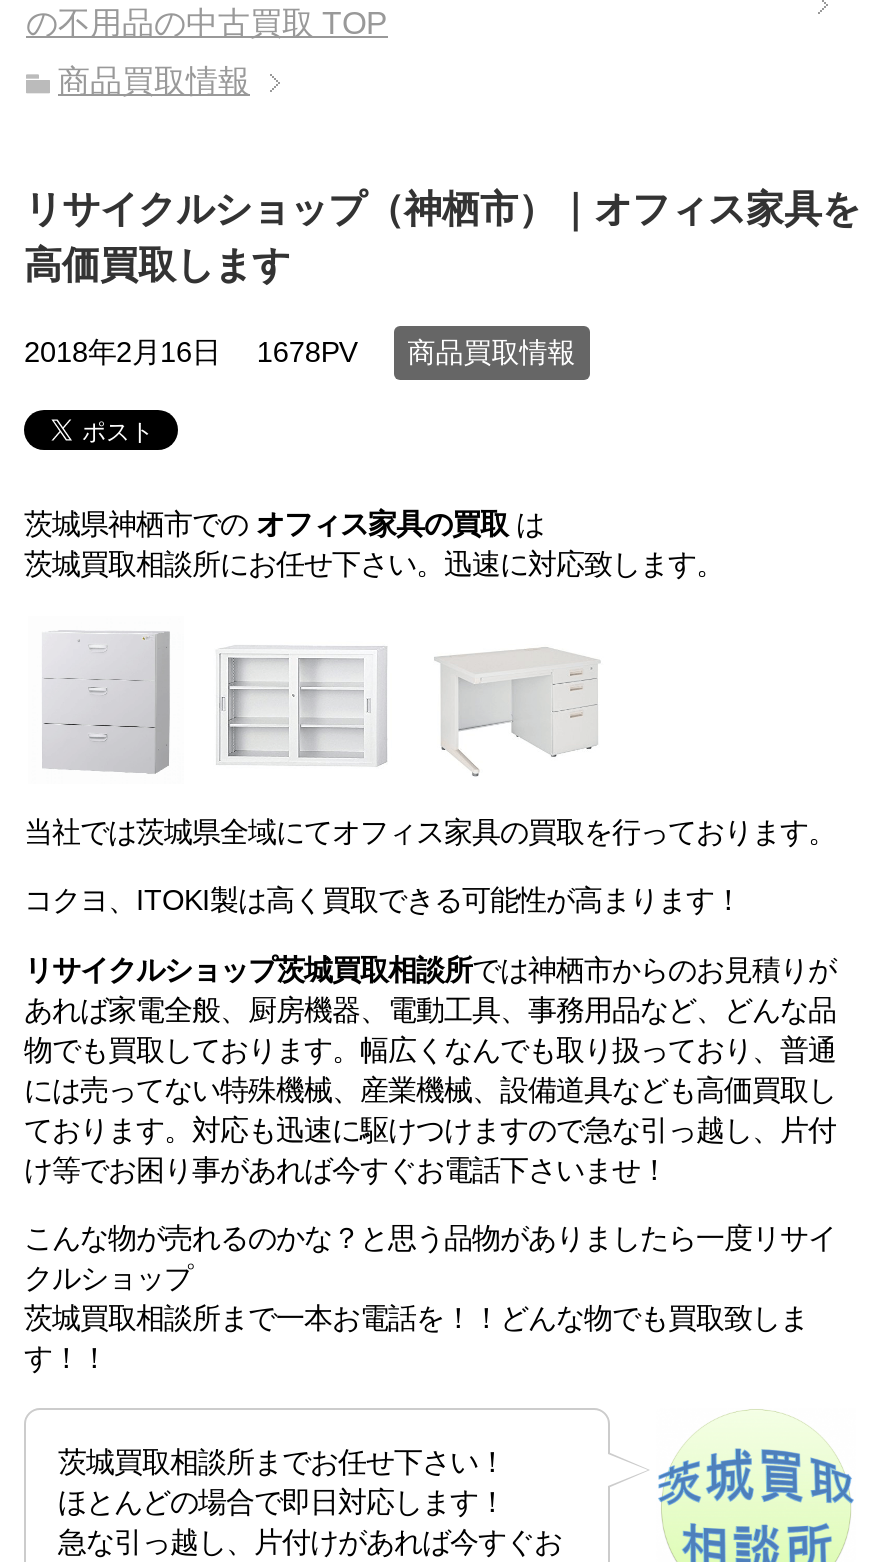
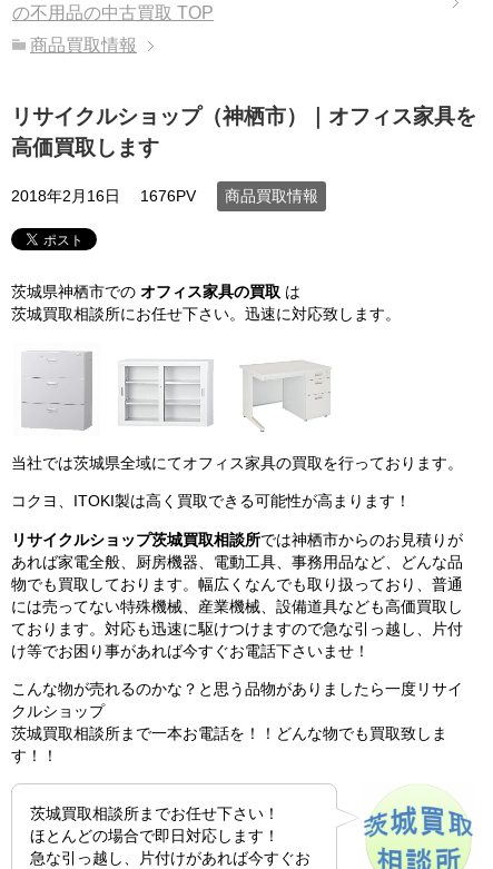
[24,336,576,368] 2018年2月16日 1678PV 商品買取情報 -> [11,187,318,205] 2018年2月16日 1676PV 商品買取情報

